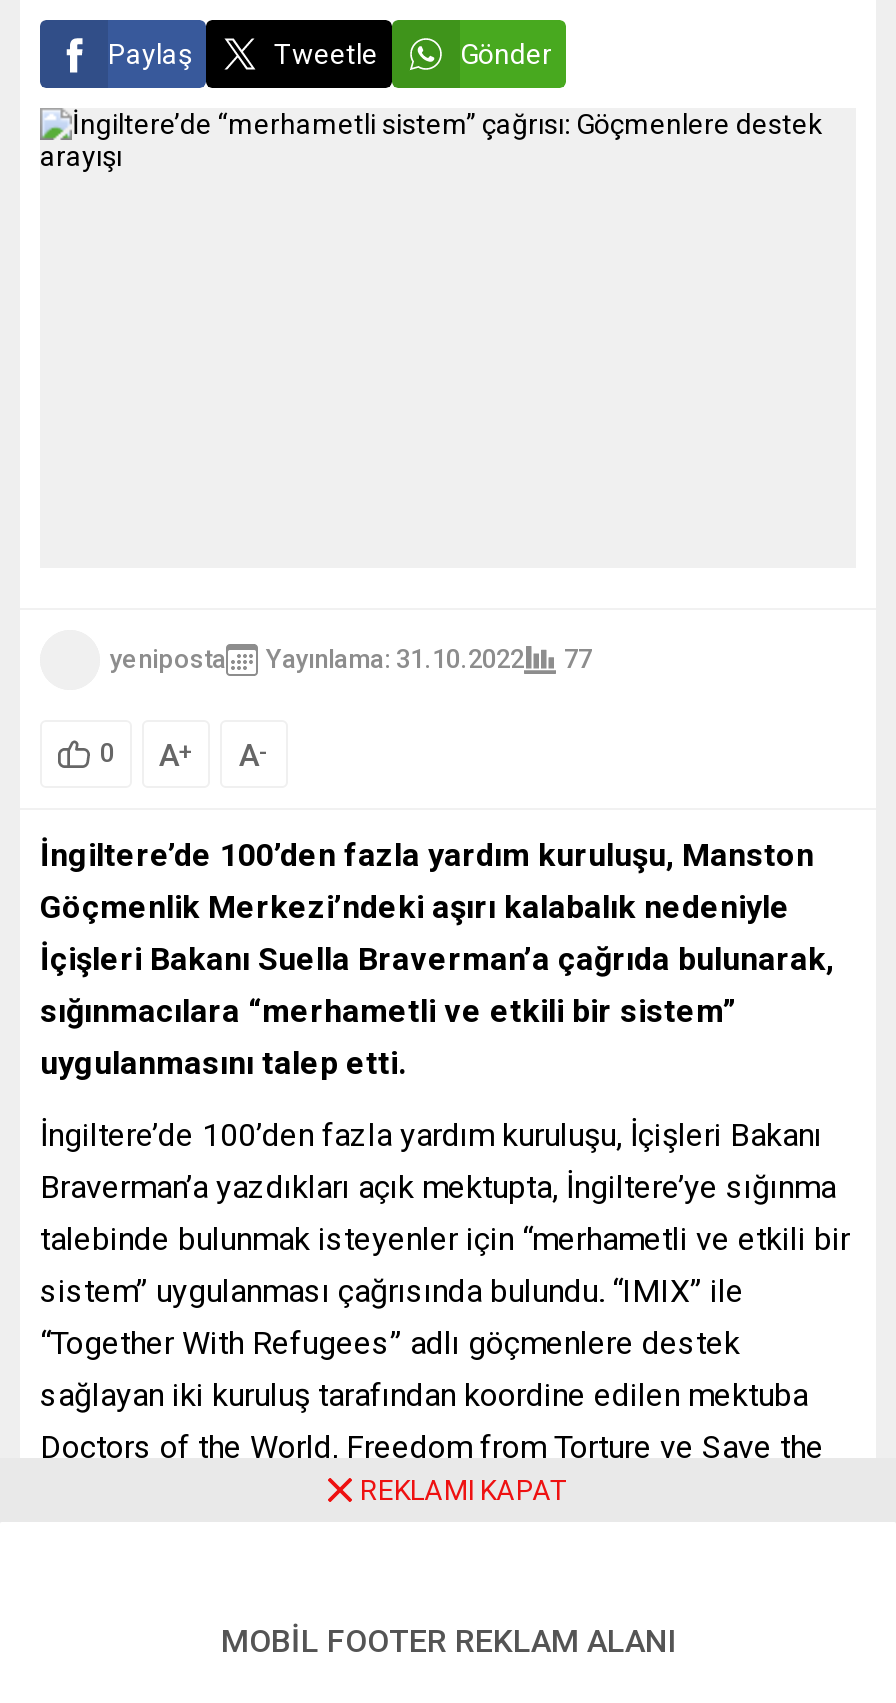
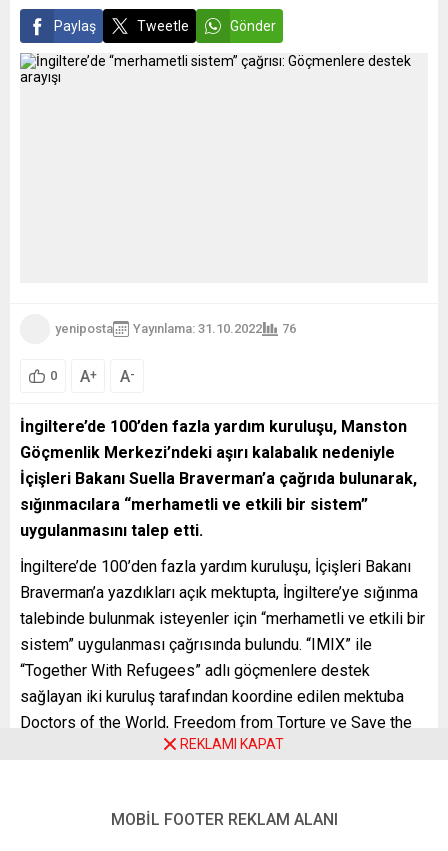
[110,644,592,674] yeniposta Yayınlama: 31.10.2022 77 -> [55,321,296,336] yeniposta Yayınlama: 31.10.2022 76

